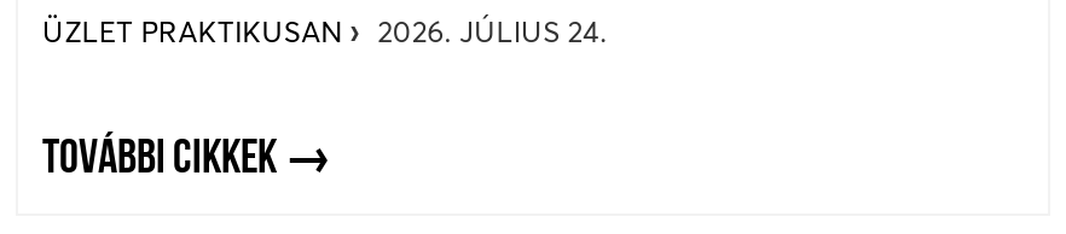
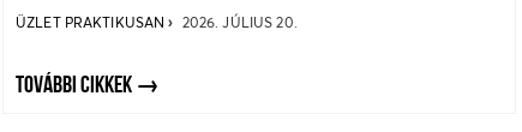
[42,13,607,49] ÜZLET PRAKTIKUSAN 2026. JÚLIUS 24. -> [16,13,297,31] ÜZLET PRAKTIKUSAN 2026. JÚLIUS 20.

